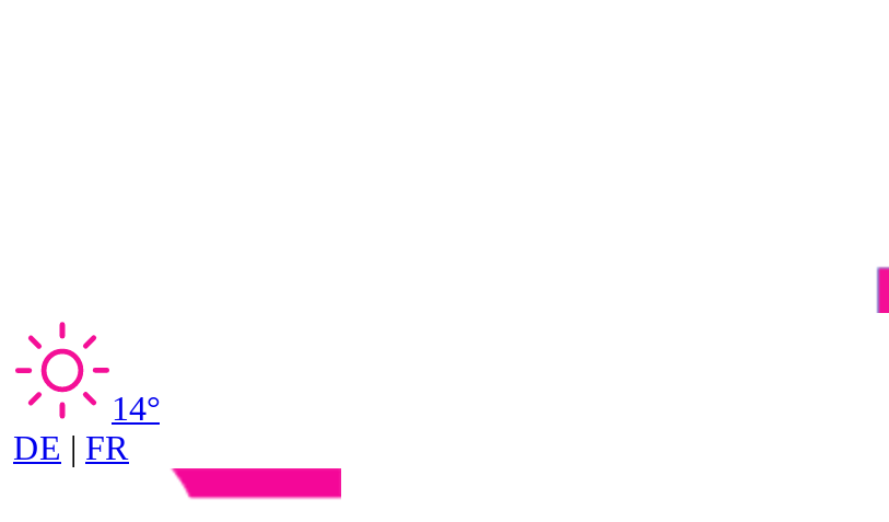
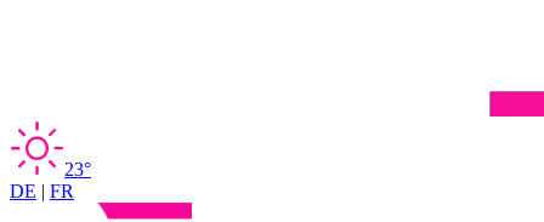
[112,390,160,427] 14° -> [64,159,91,180] 23°

